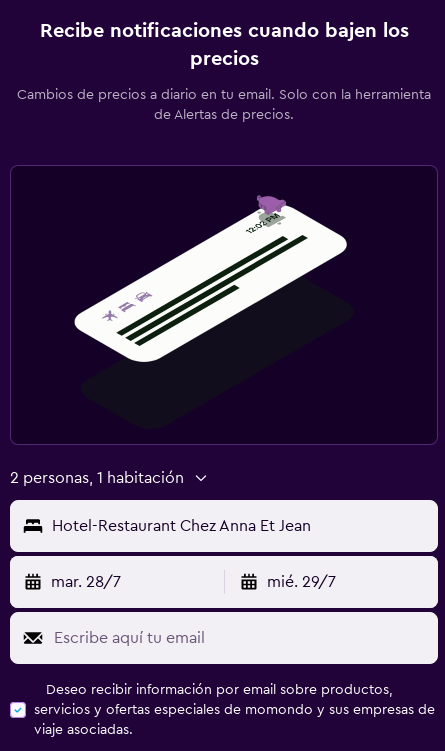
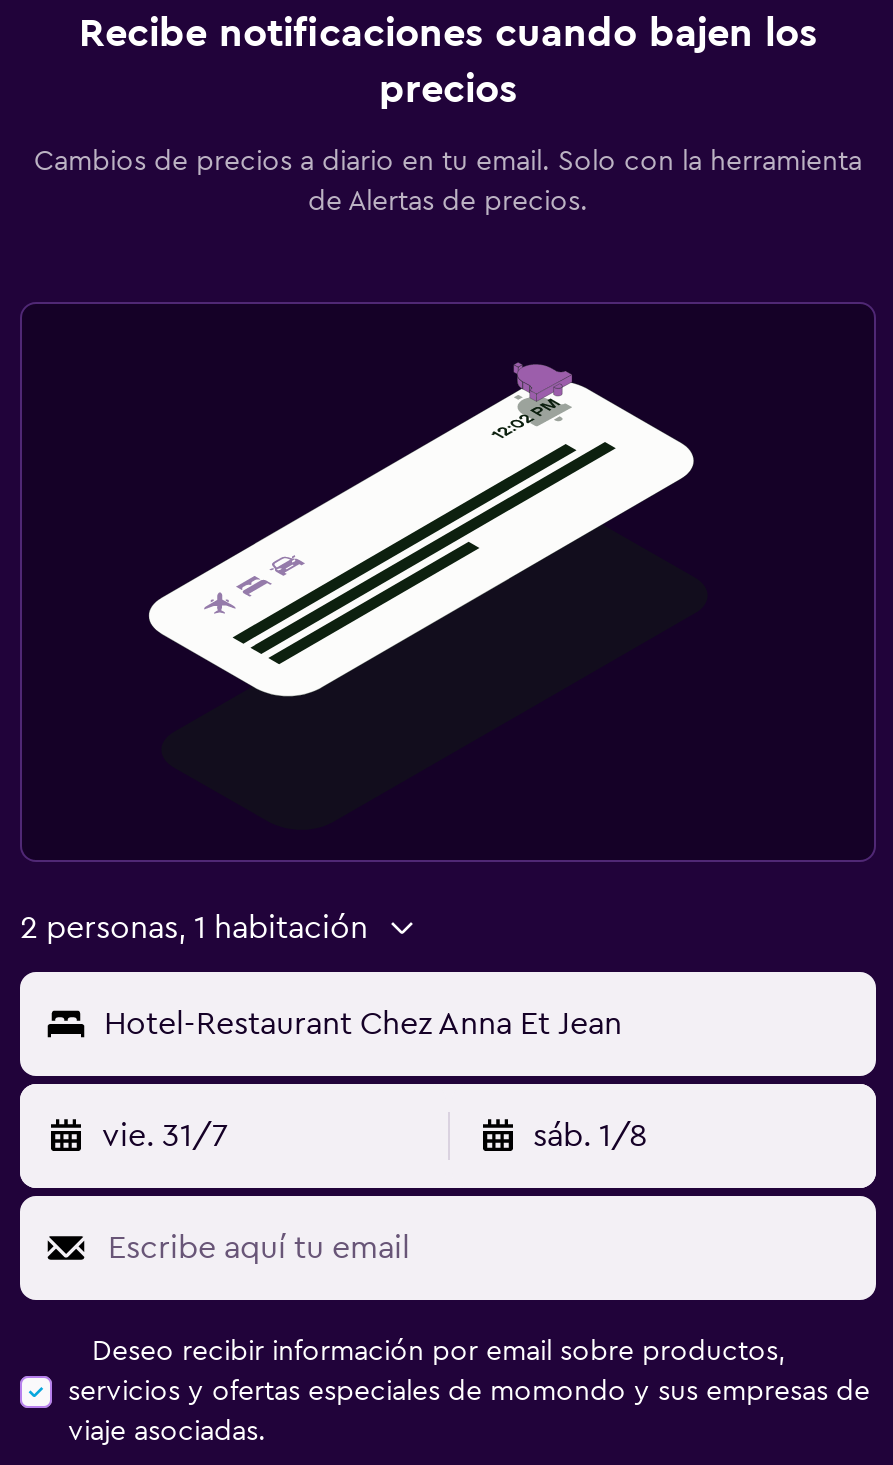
[51,574,335,590] mar. 28/7 | mié. 29/7 -> [102,1120,647,1152] vie. 31/7 | sáb. 1/8

